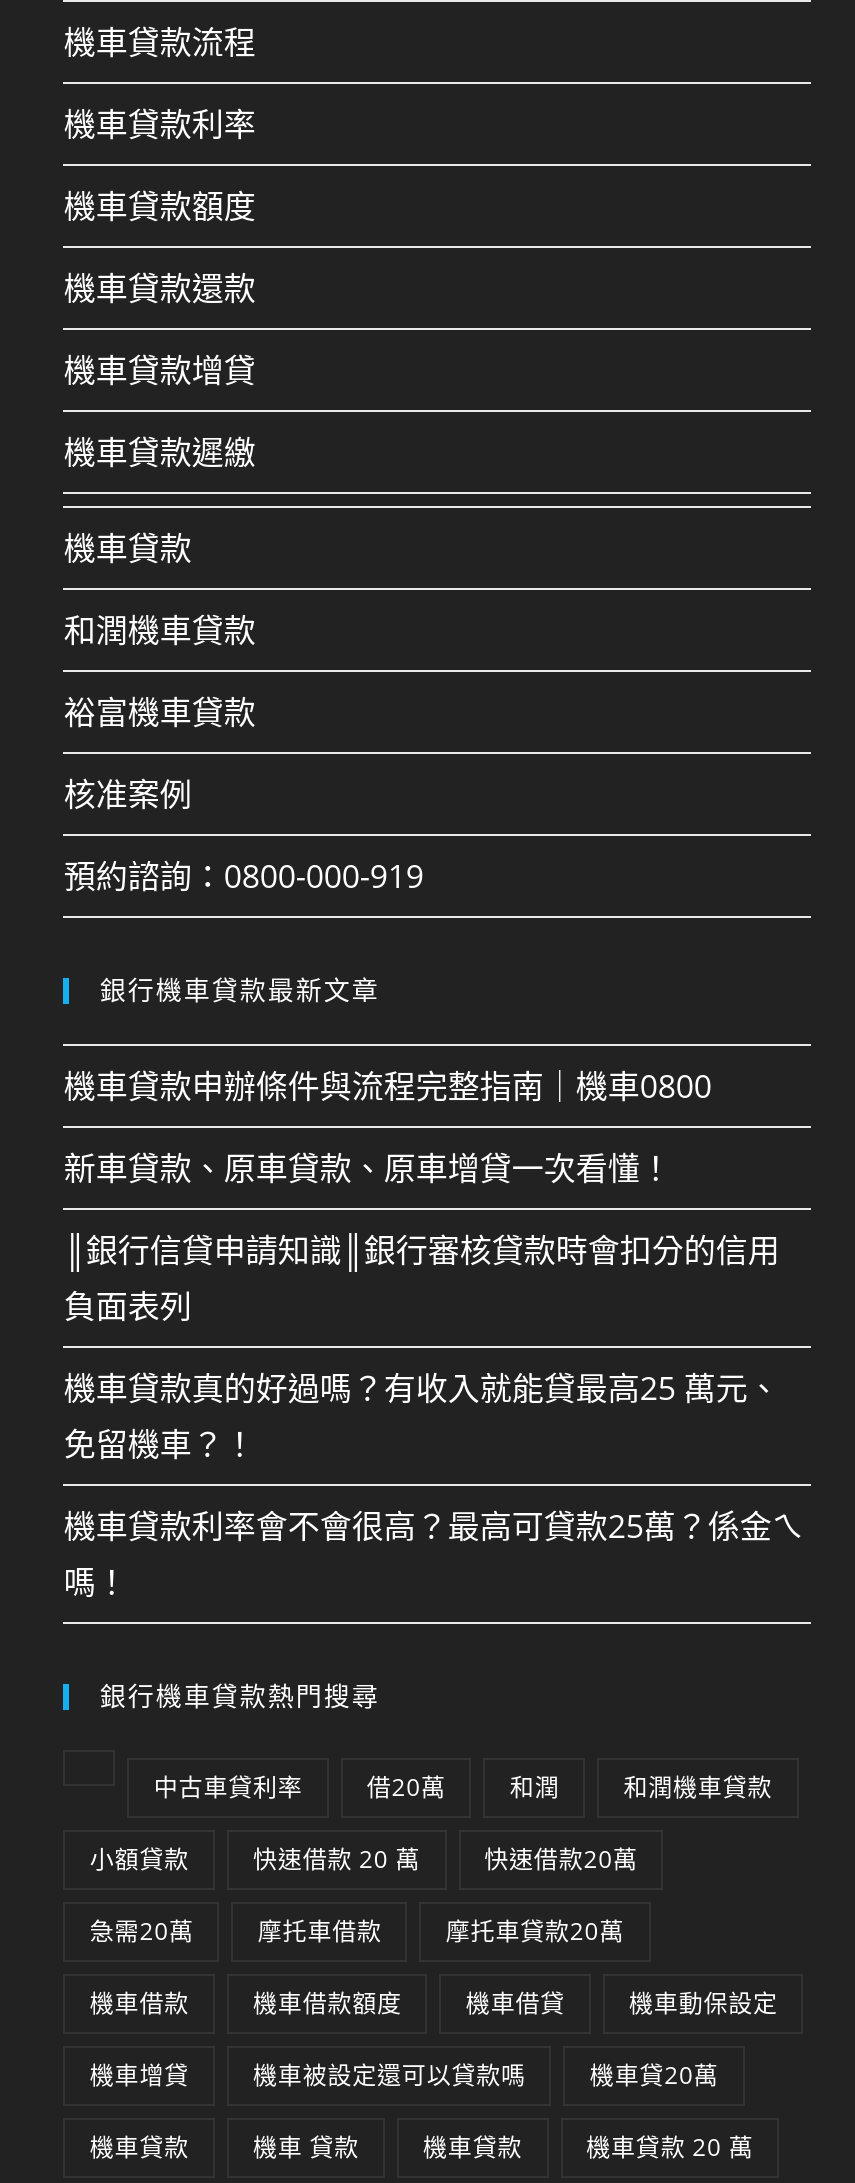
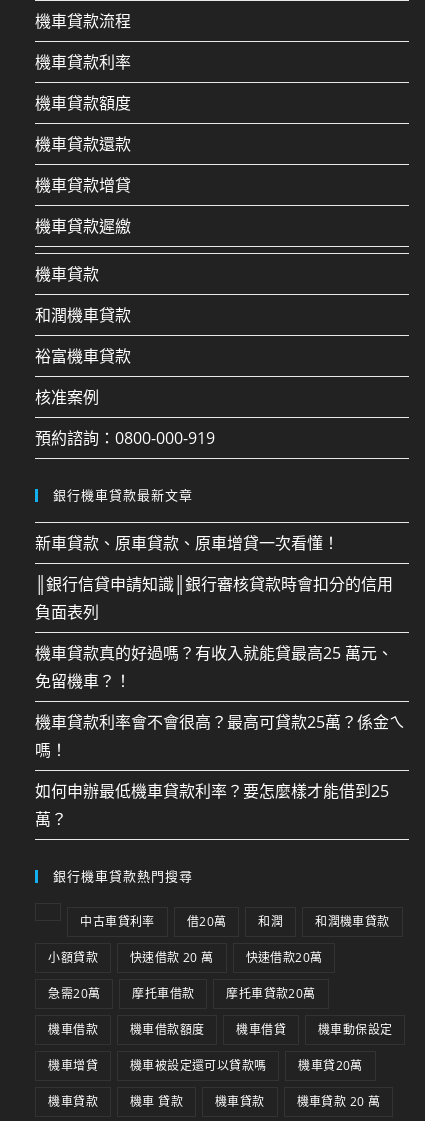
[64,1064,712,1108] 機車貸款申辦條件與流程完整指南｜機車0800 -> none
moved [64,1146,804,1604] -> [35,532,405,761]: 新車貸款、原車貸款、原車增貸一次看懂！ | 負面表列 | 機車貸款真的好過嗎？有收入就能貸最高25 萬元、 | 免留機車？！ | 機車貸款利率會不會很高？最高可貸款25萬？係金ㄟ | 嗎！
none -> [35,780,389,830] 如何申辦最低機車貸款利率？要怎麼樣才能借到25 | 萬？

